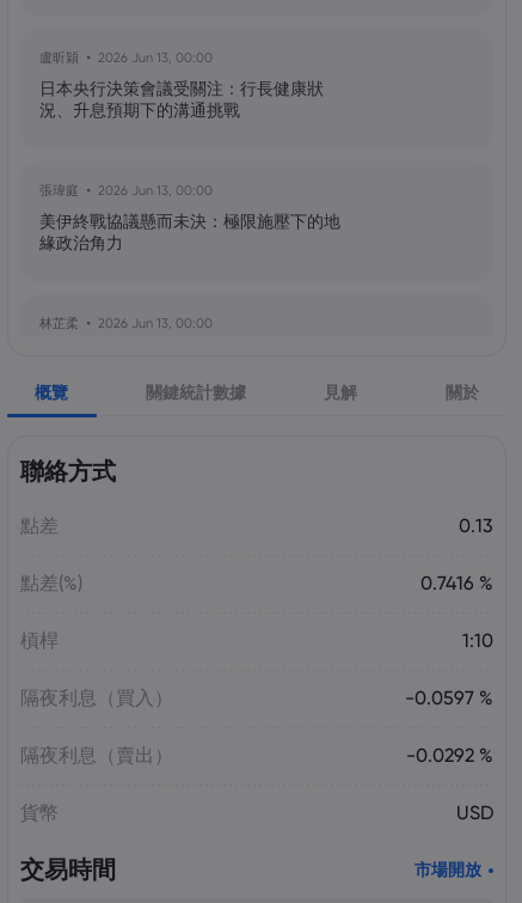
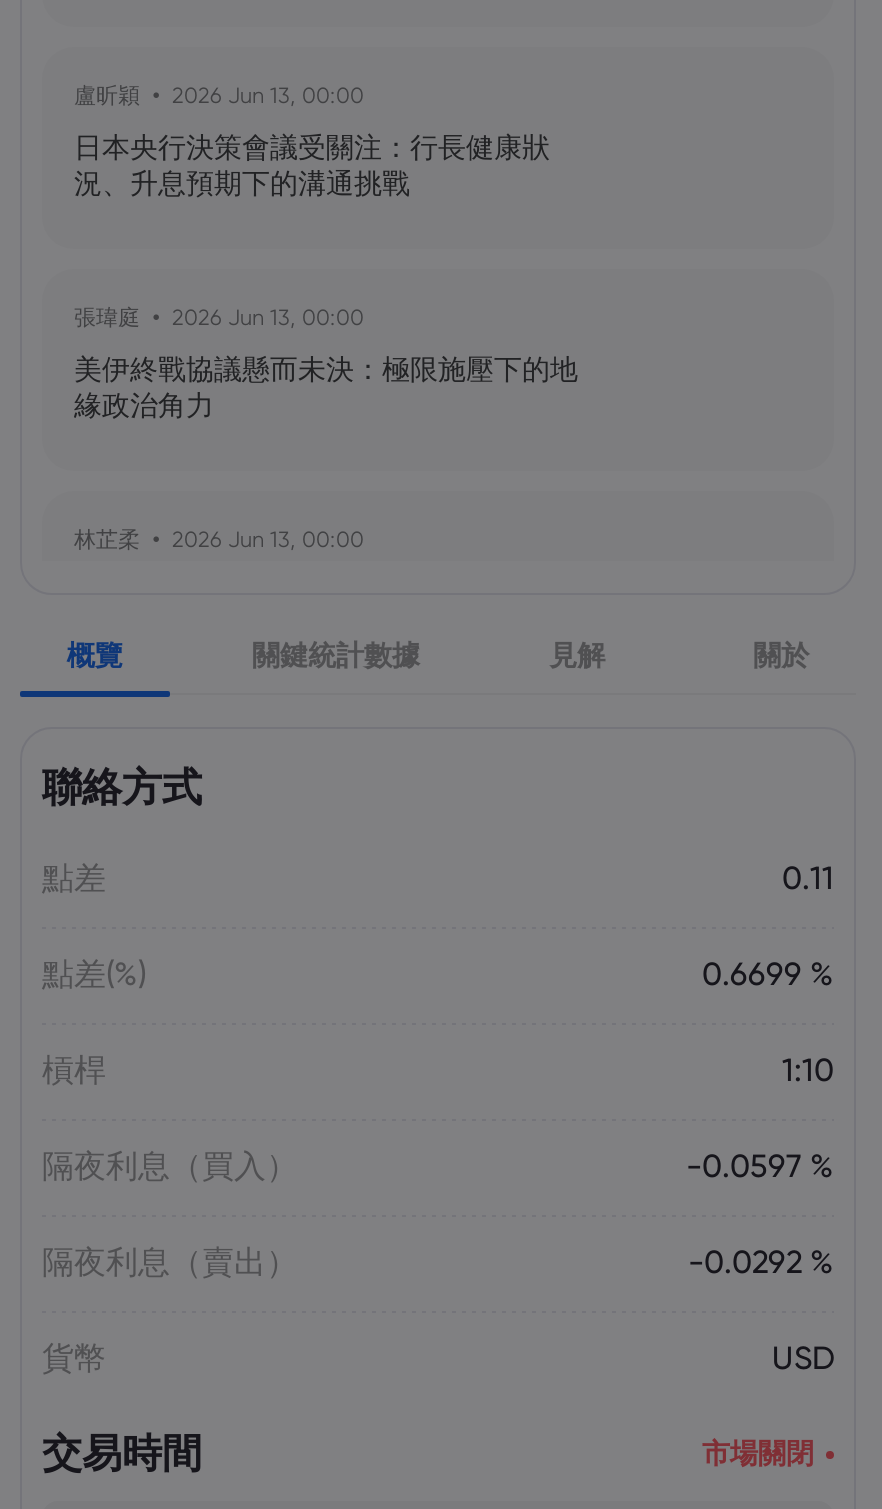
[459,514,493,537] 0.13 -> [782,859,834,897] 0.11
[420,572,493,594] 0.7416 % -> [702,955,834,993] 0.6699 %
[414,859,481,880] 市場開放 -> [702,1435,814,1471] 市場關閉

